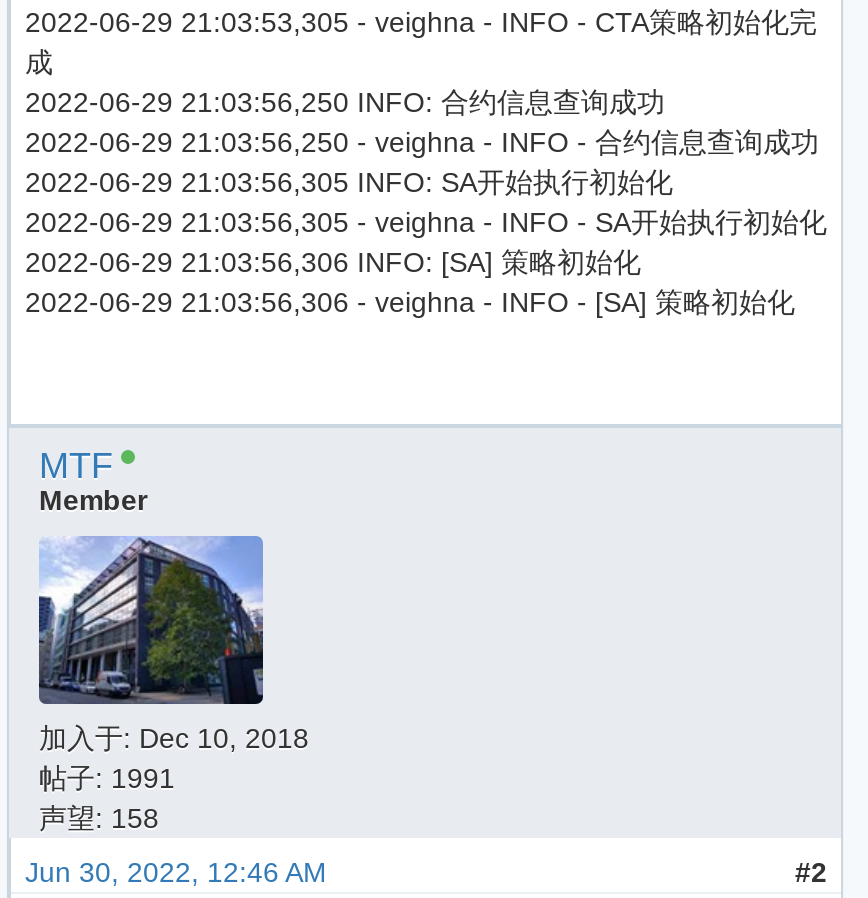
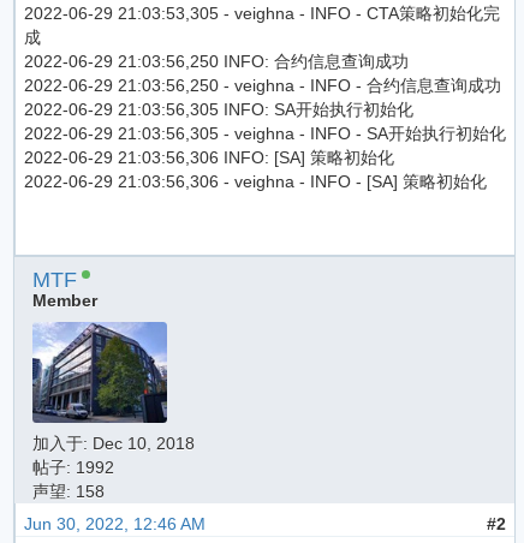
[39,761,175,793] 帖子: 1991 -> [32,457,114,476] 帖子: 1992

